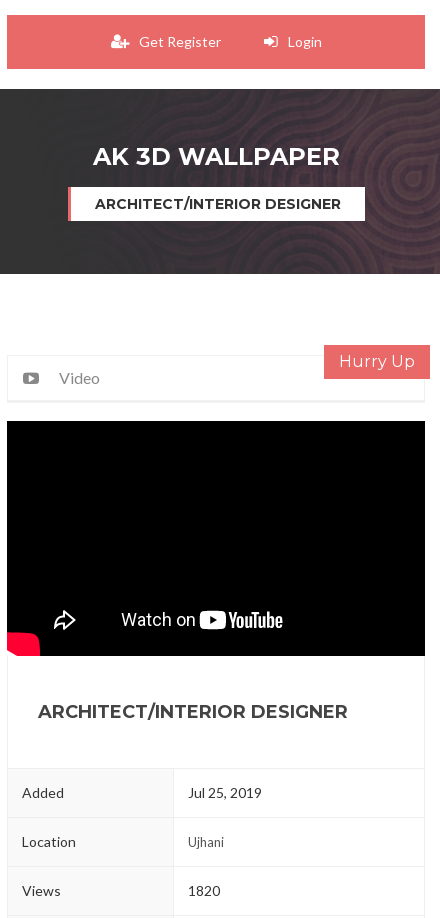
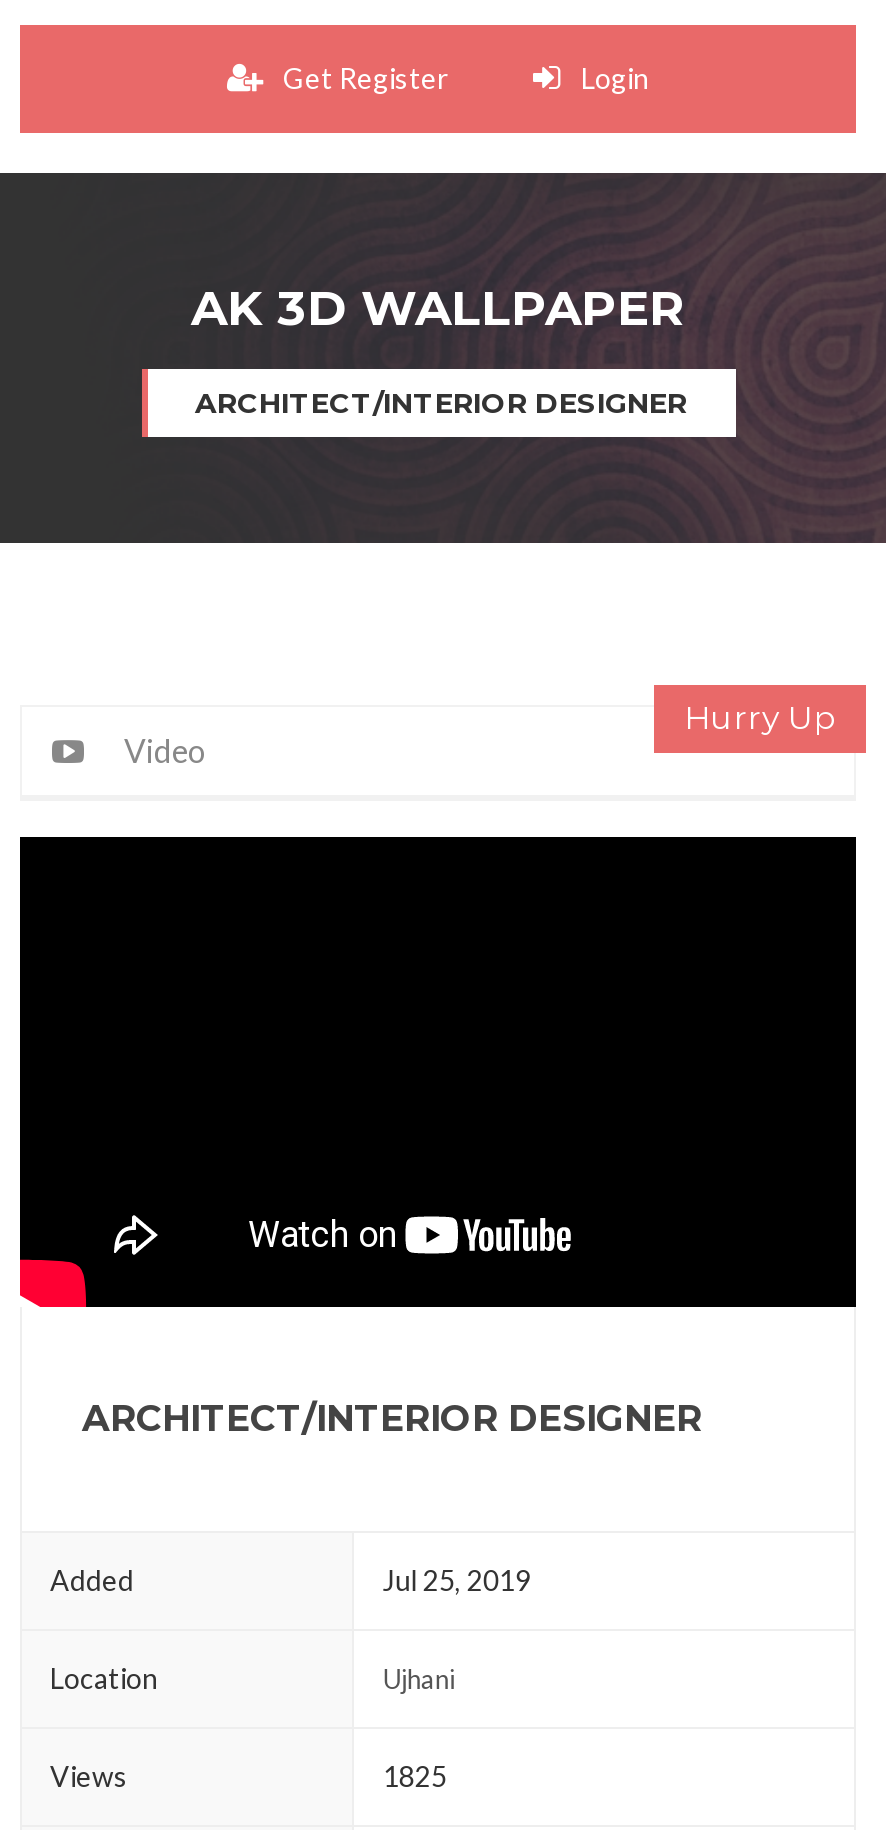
[188,882,220,899] 1820 -> [383,1759,447,1793] 1825

